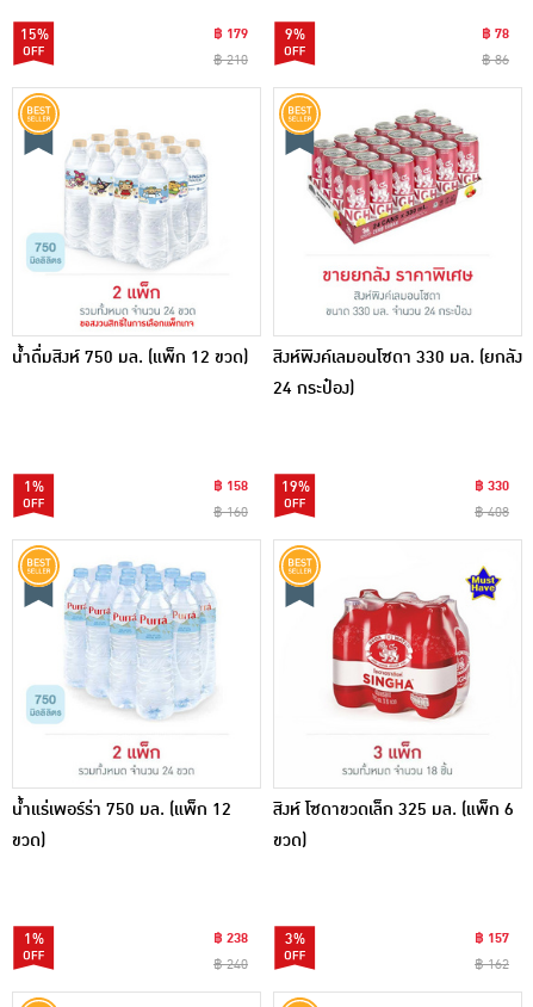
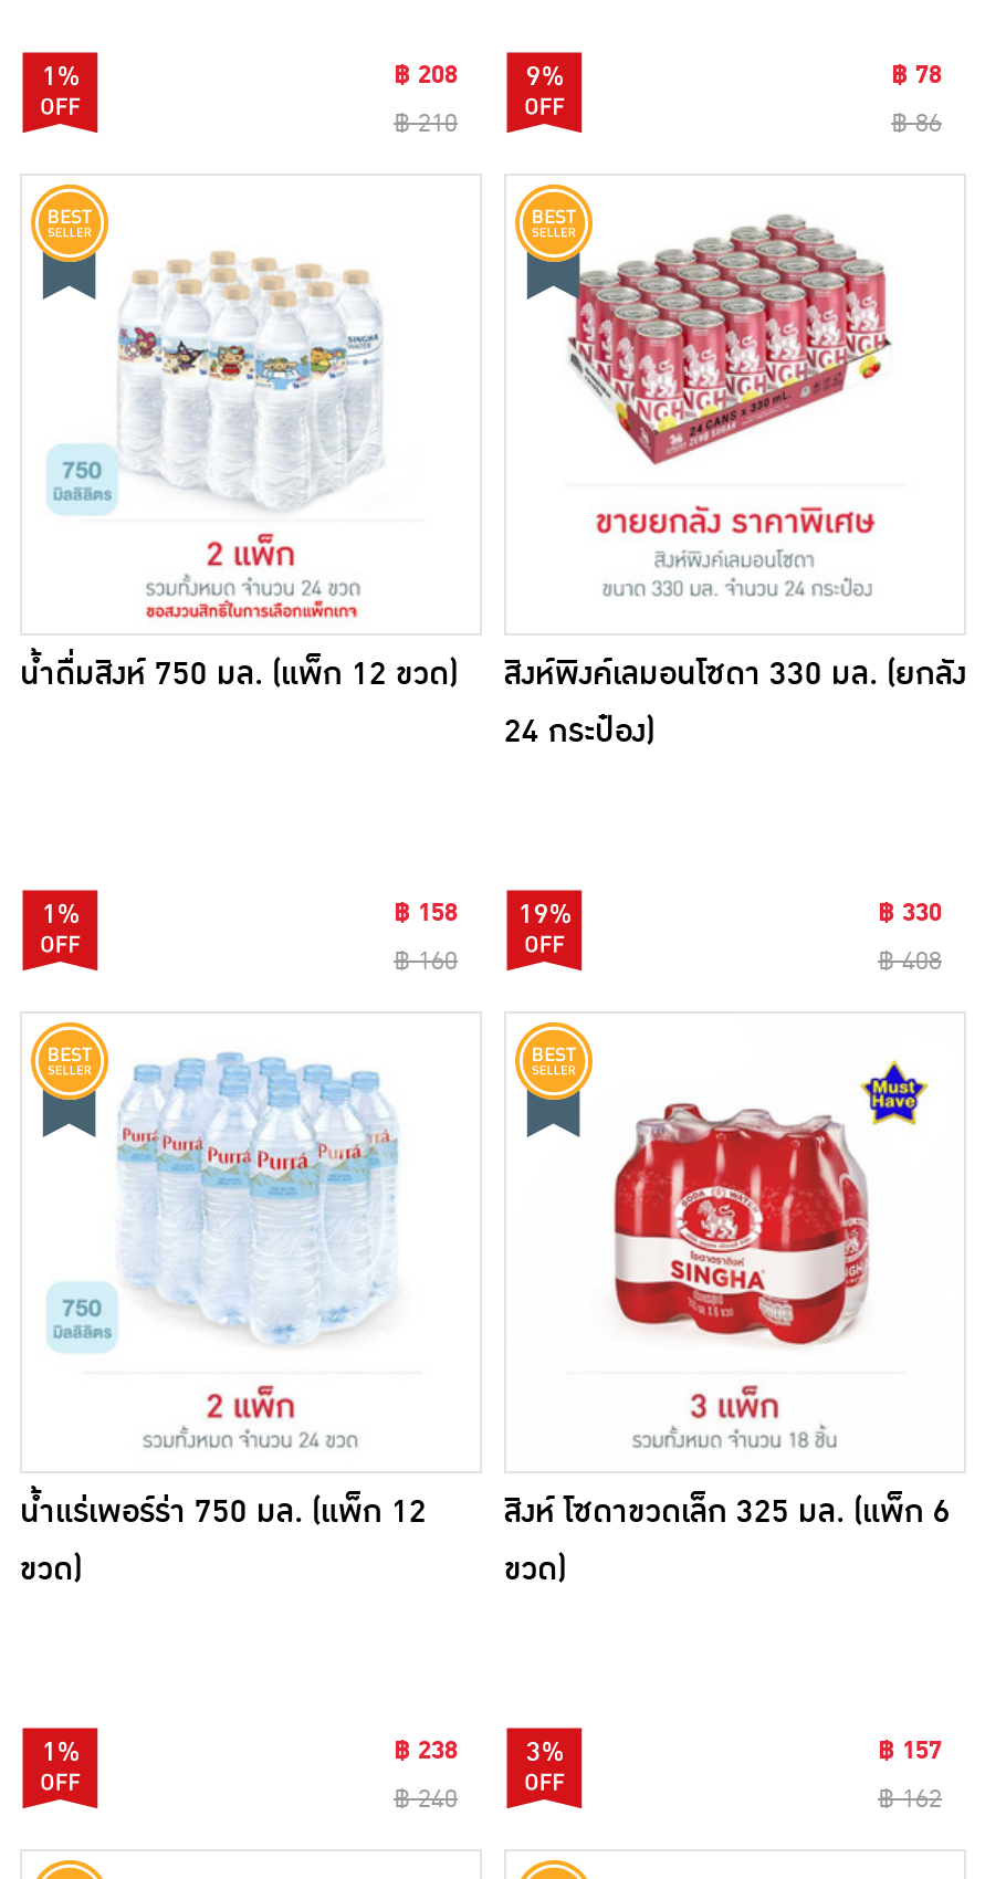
[20,24,49,45] 15% -> [42,57,82,97] 1%
[213,24,248,44] ฿ 179 -> [394,57,458,94] ฿ 208

